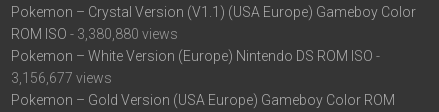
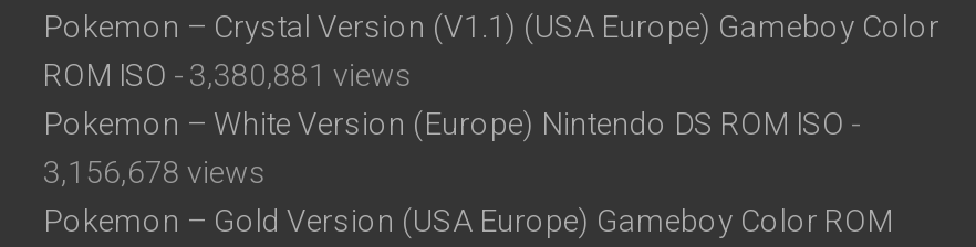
[11,26,178,42] ROM ISO - 3,380,880 views -> [43,58,413,93] ROM ISO - 3,380,881 views
[11,70,112,86] 3,156,677 views -> [43,155,267,190] 3,156,678 views

